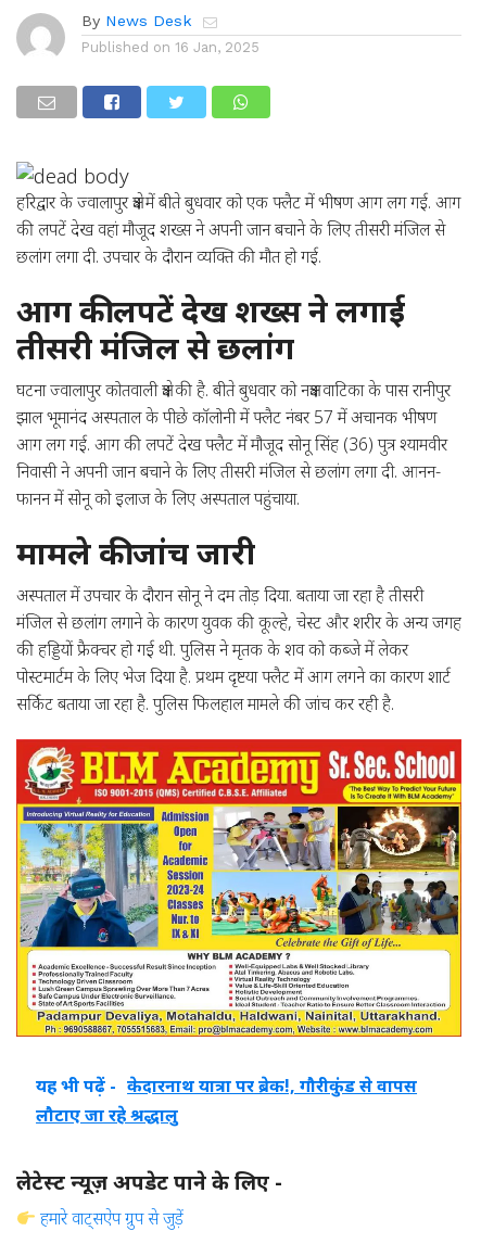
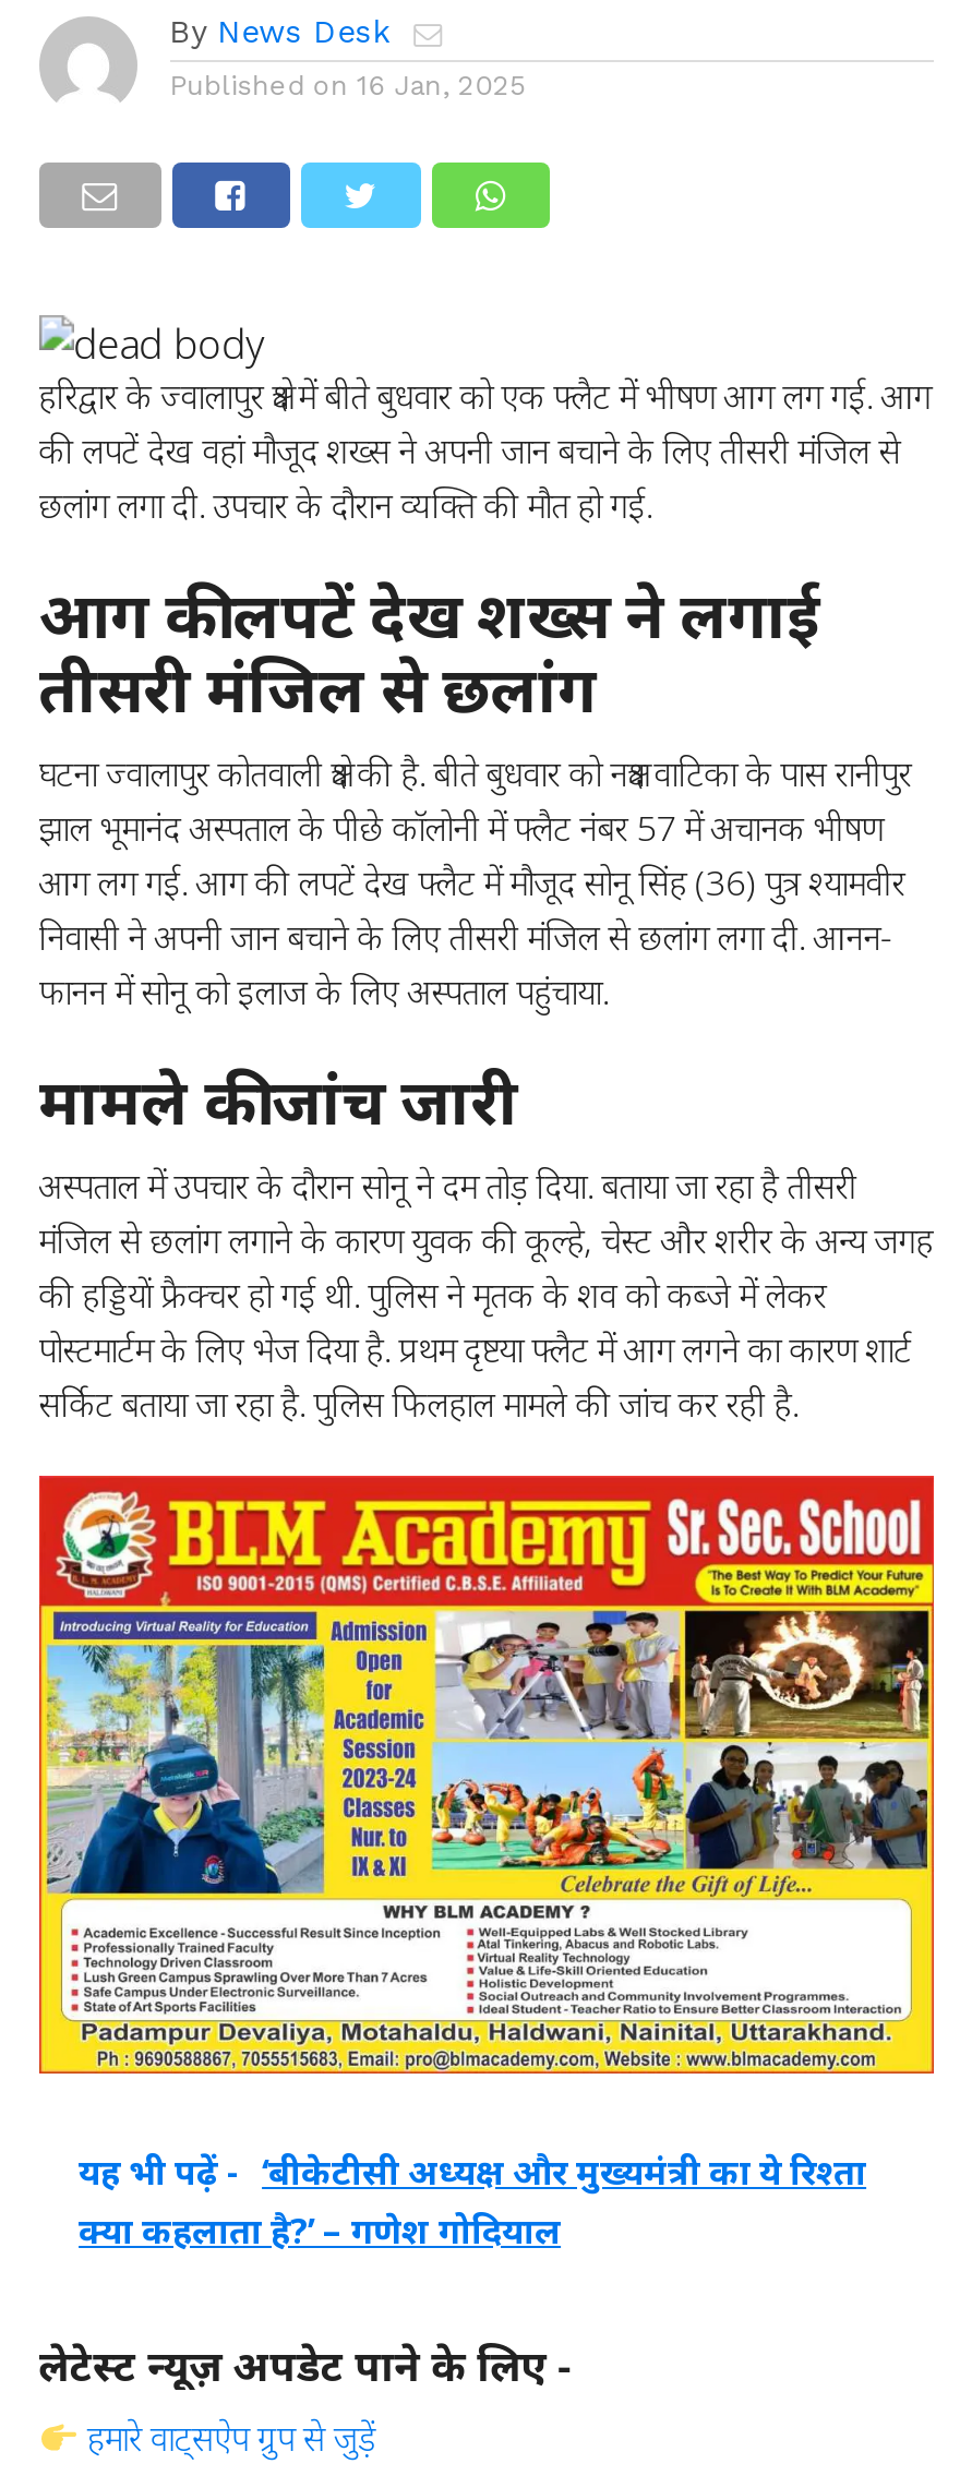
[36,1074,417,1127] यह भी पढ़ें - केदारनाथ यात्रा पर ब्रेक!, गौरीकुंड से वापस | लौटाए जा रहे श्रद्धालु -> [79,2148,866,2255] यह भी पढ़ें - ‘बीकेटीसी अध्यक्ष और मुख्यमंत्री का ये रिश्ता | क्या कहलाता है?’ – गणेश गोदियाल

